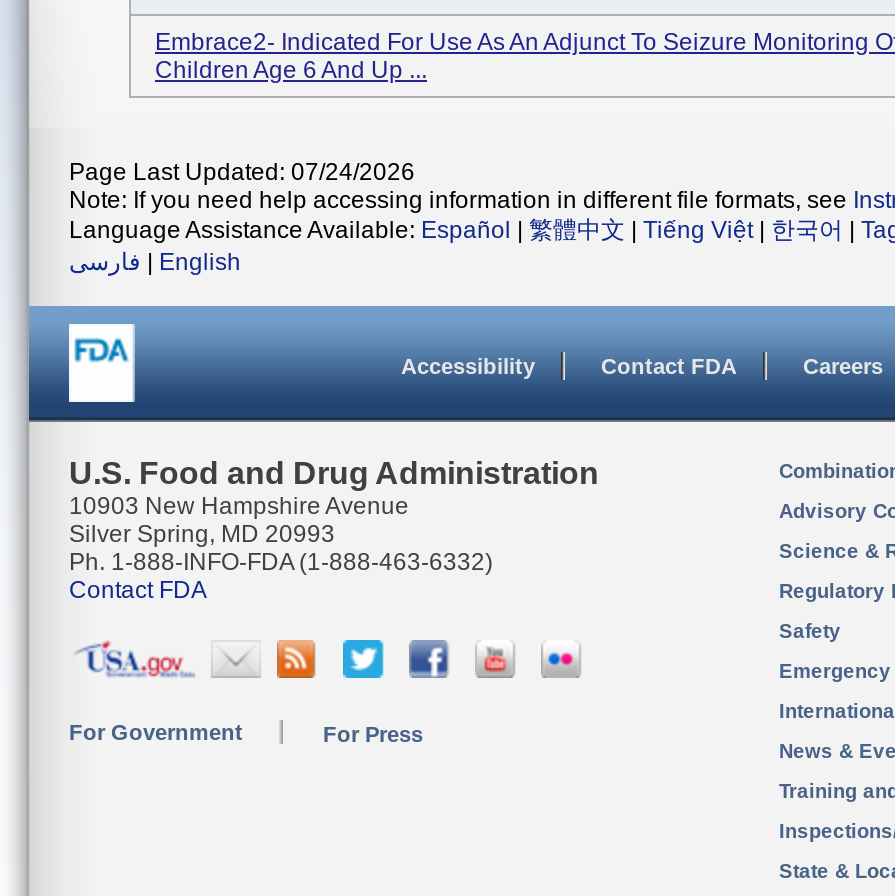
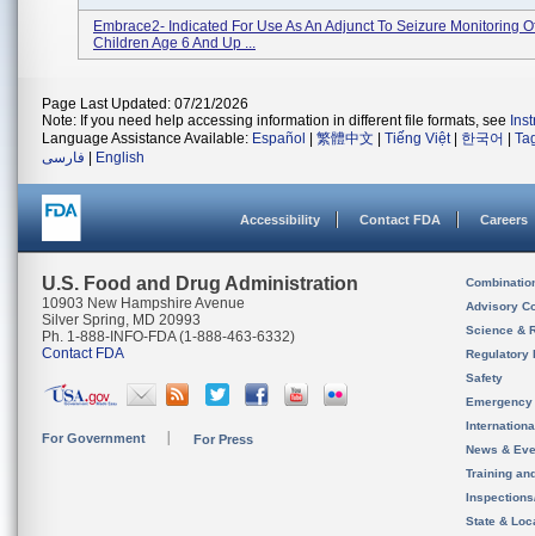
[69,158,415,186] Page Last Updated: 07/24/2026 -> [42,96,248,112] Page Last Updated: 07/21/2026

